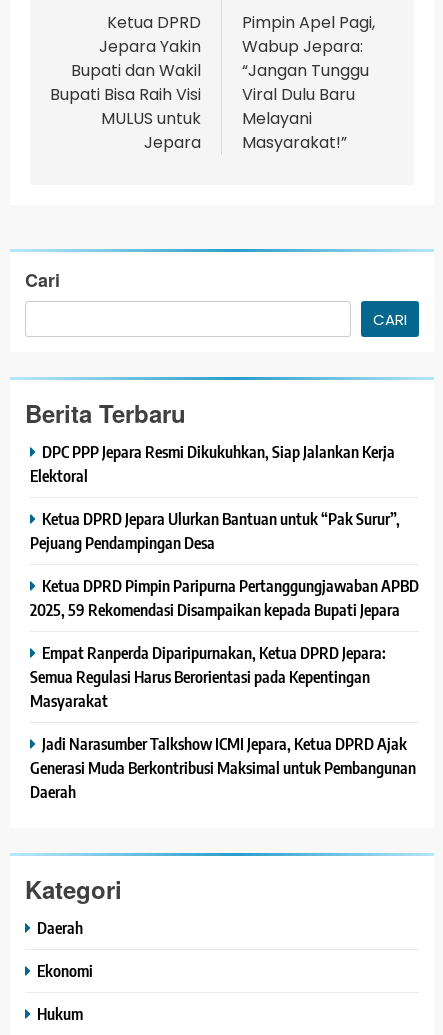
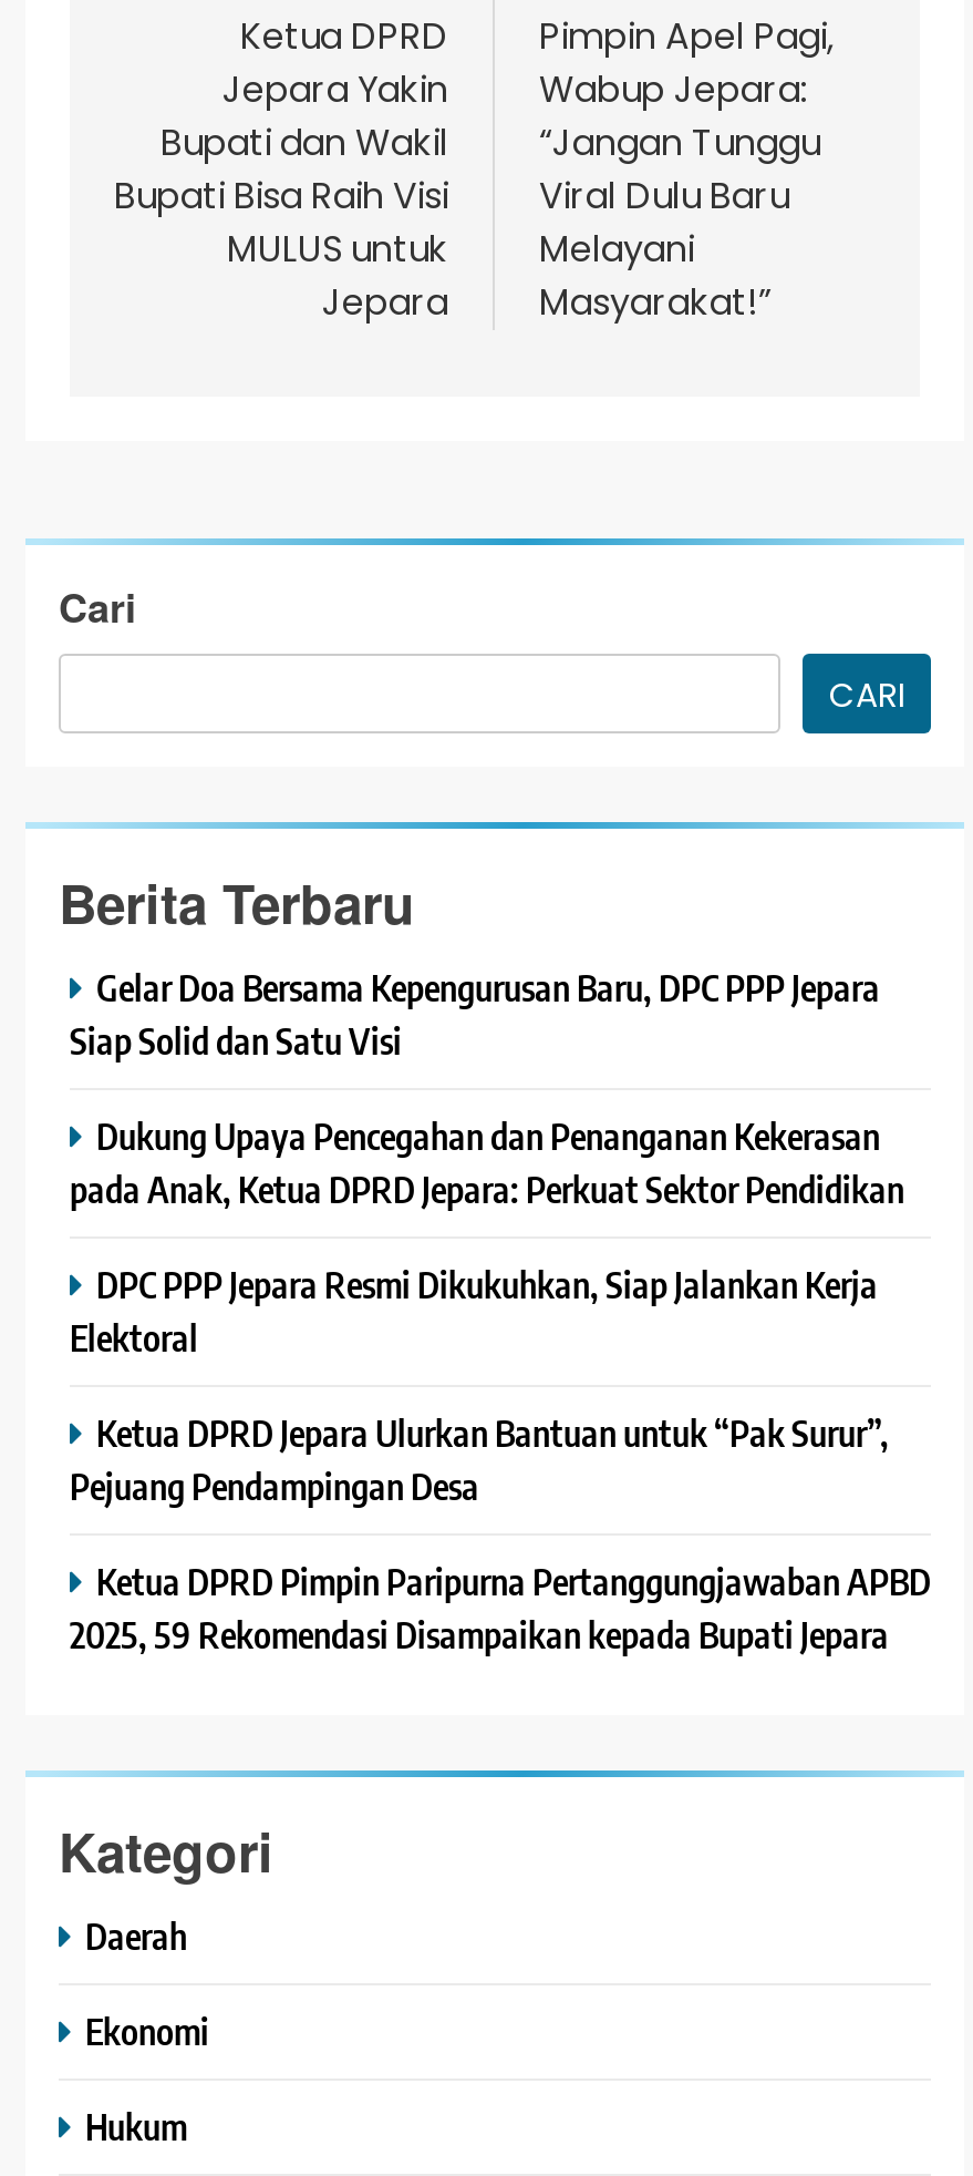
none -> [70,965,904,1213] Gelar Doa Bersama Kepengurusan Baru, DPC PPP Jepara | Siap Solid dan Satu Visi | Dukung Upaya Pencegahan dan Penanganan Kekerasan | pada Anak, Ketua DPRD Jepara: Perkuat Sektor Pendidikan
moved [30,440,419,619] -> [70,1262,931,1659]: DPC PPP Jepara Resmi Dikukuhkan, Siap Jalankan Kerja | Elektoral | Ketua DPRD Jepara Ulurkan Bantuan untuk “Pak Surur”, | Pejuang Pendampingan Desa | Ketua DPRD Pimpin Paripurna Pertanggungjawaban APBD | 2025, 59 Rekomendasi Disampaikan kepada Bupati Jepara
[30,641,416,801] Empat Ranperda Diparipurnakan, Ketua DPRD Jepara: | Semua Regulasi Harus Berorientasi pada Kepentingan | Masyarakat | Jadi Narasumber Talkshow ICMI Jepara, Ketua DPRD Ajak | Generasi Muda Berkontribusi Maksimal untuk Pembangunan | Daerah -> none

